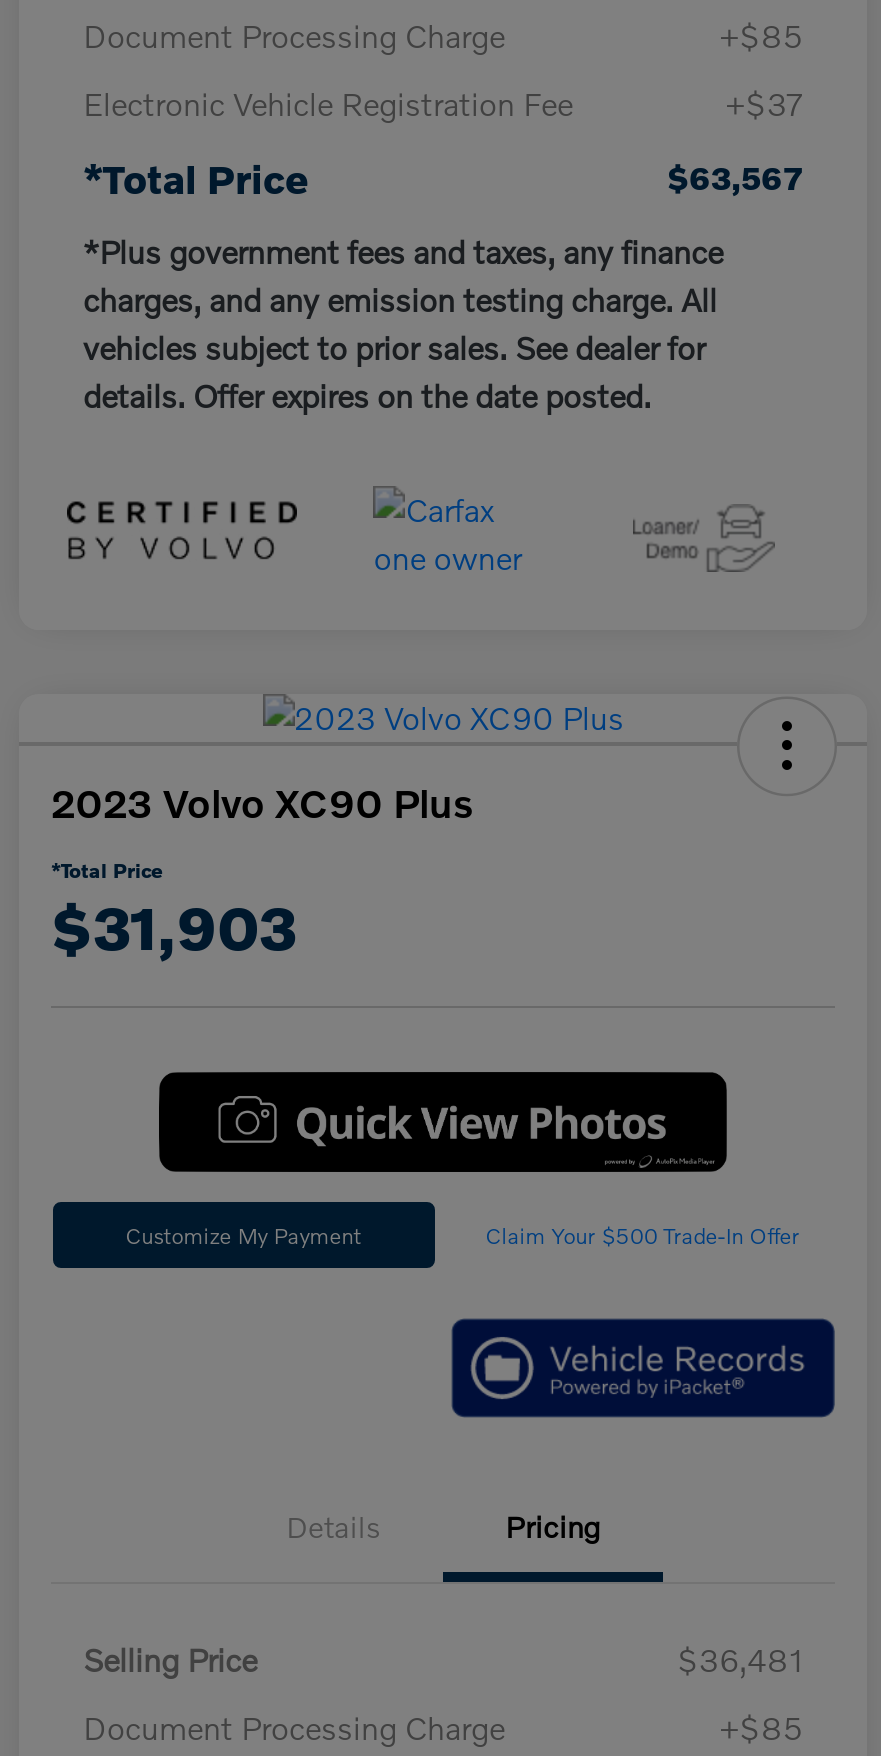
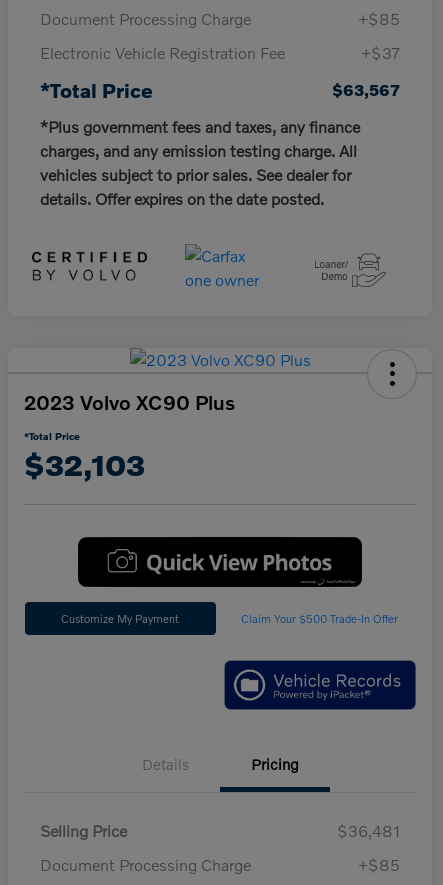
[51,893,297,963] $31,903 -> [24,447,145,482] $32,103

